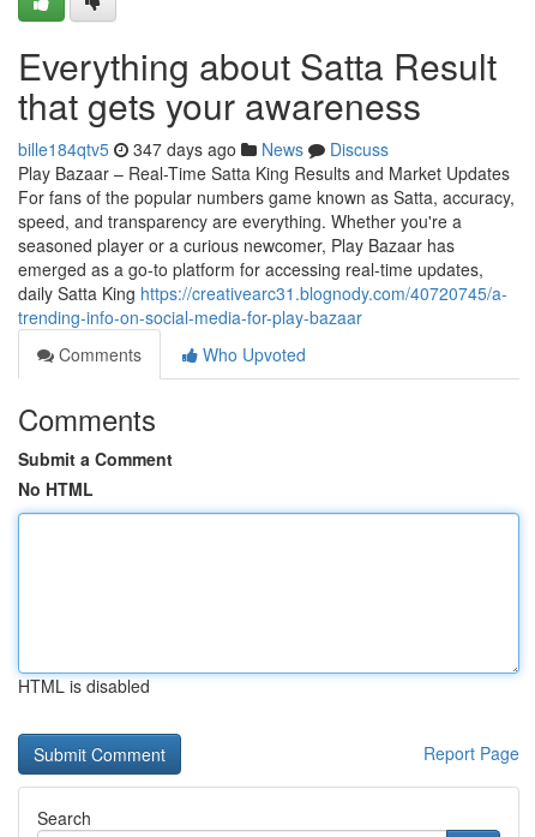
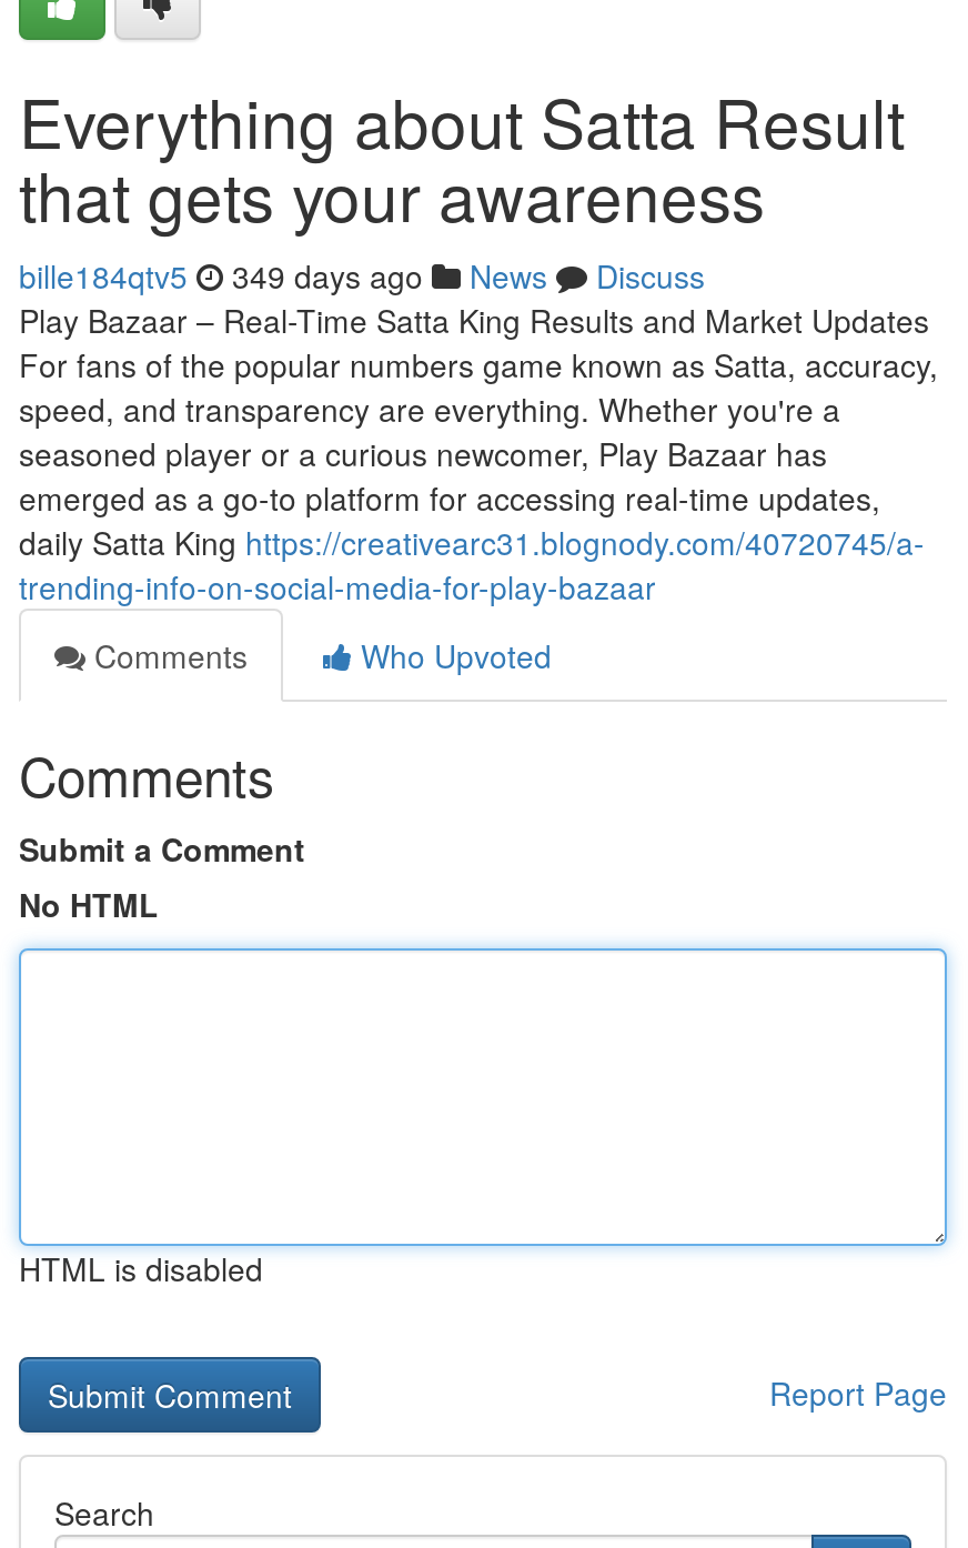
[18,137,389,161] bille184qtv5 347 days ago News Discuss -> [19,253,705,298] bille184qtv5 349 days ago News Discuss

